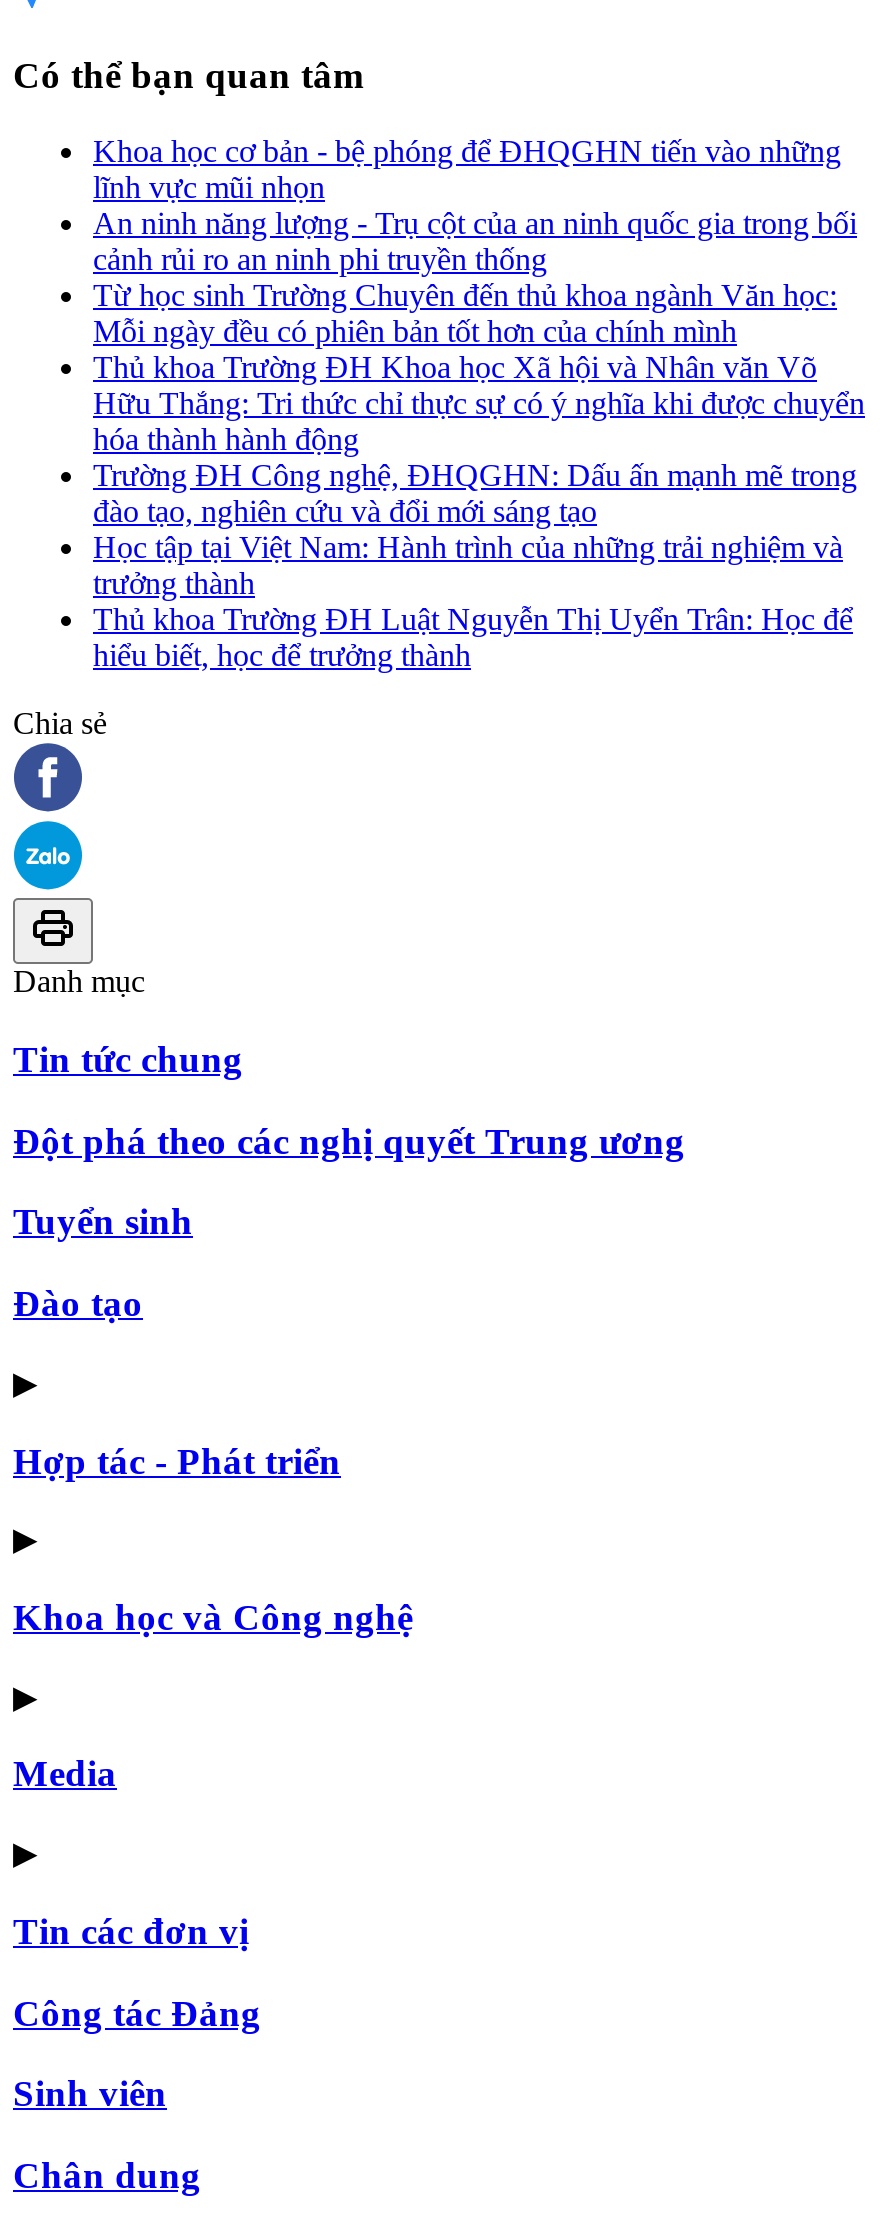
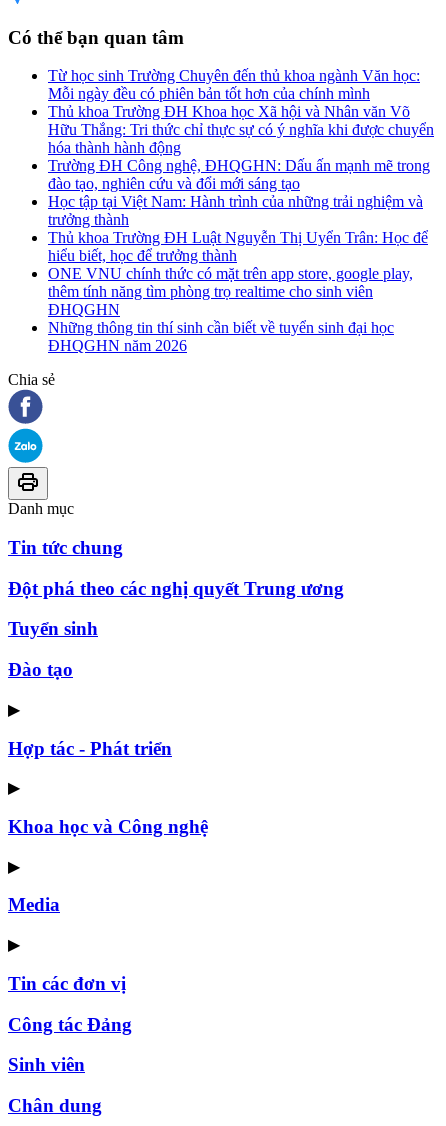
[93,134,857,276] Khoa học cơ bản - bệ phóng để ĐHQGHN tiến vào những | lĩnh vực mũi nhọn | An ninh năng lượng - Trụ cột của an ninh quốc gia trong bối | cảnh rủi ro an ninh phi truyền thống -> none
moved [93,278,865,672] -> [48,67,434,264]: Từ học sinh Trường Chuyên đến thủ khoa ngành Văn học: | Mỗi ngày đều có phiên bản tốt hơn của chính mình | Thủ khoa Trường ĐH Khoa học Xã hội và Nhân văn Võ | ... | Thủ khoa Trường ĐH Luật Nguyễn Thị Uyển Trân: Học để | hiểu biết, học để trưởng thành
none -> [48,265,413,354] ONE VNU chính thức có mặt trên app store, google play, | thêm tính năng tìm phòng trọ realtime cho sinh viên | ĐHQGHN | Những thông tin thí sinh cần biết về tuyển sinh đại học | ĐHQGHN năm 2026

